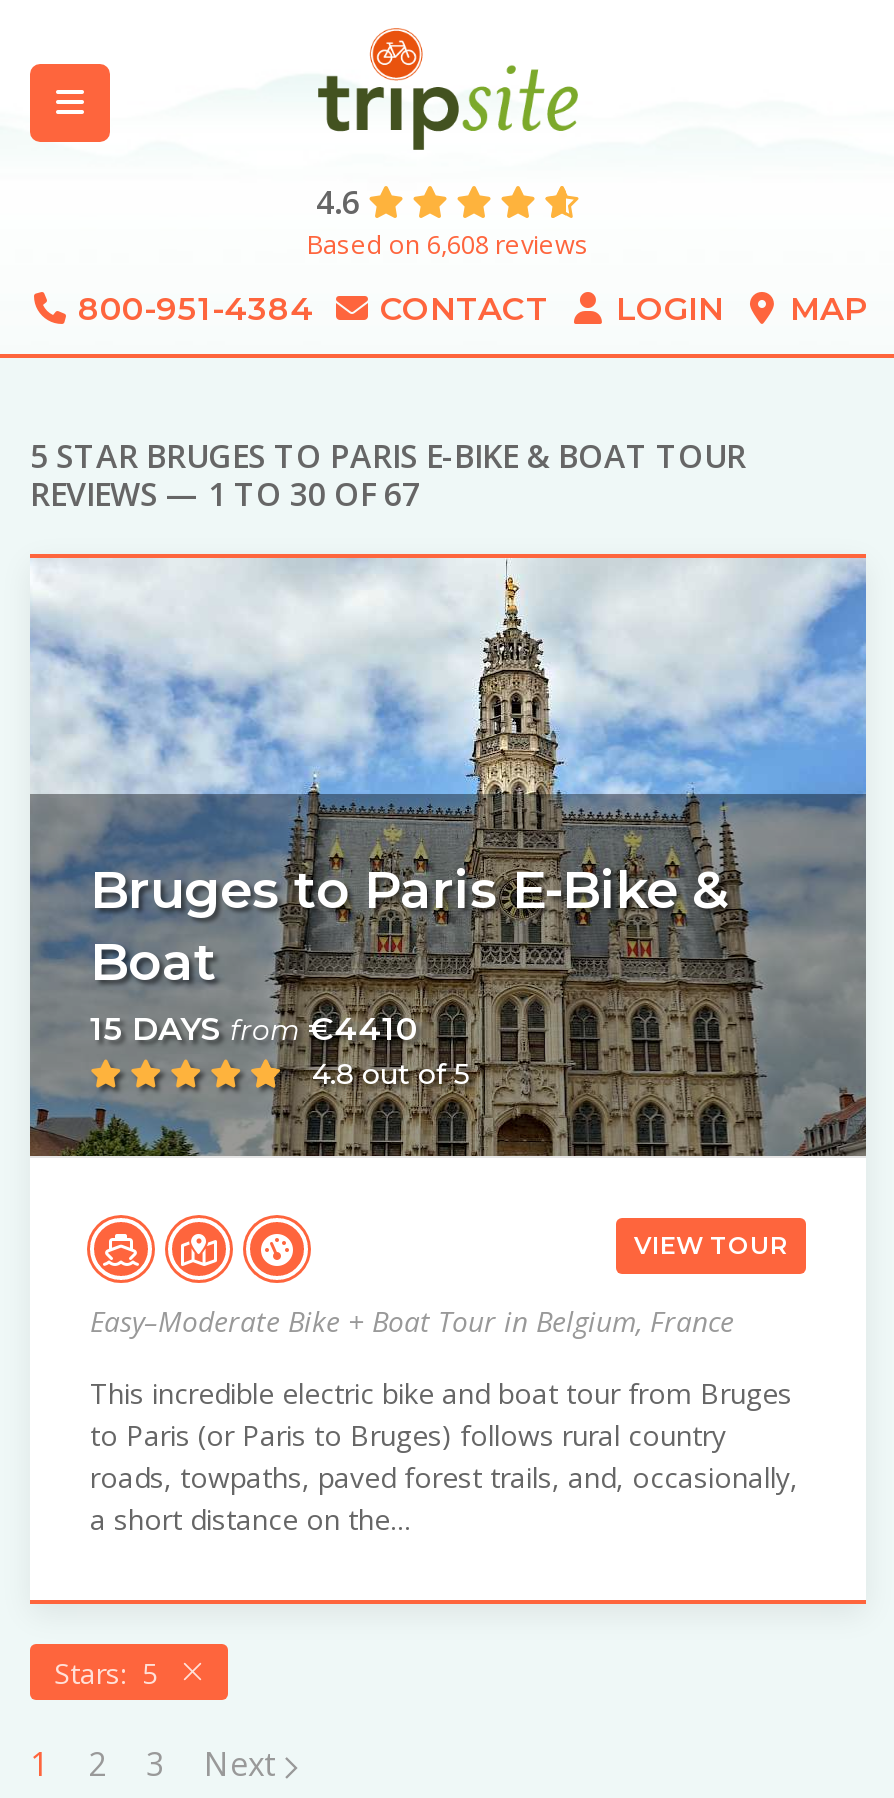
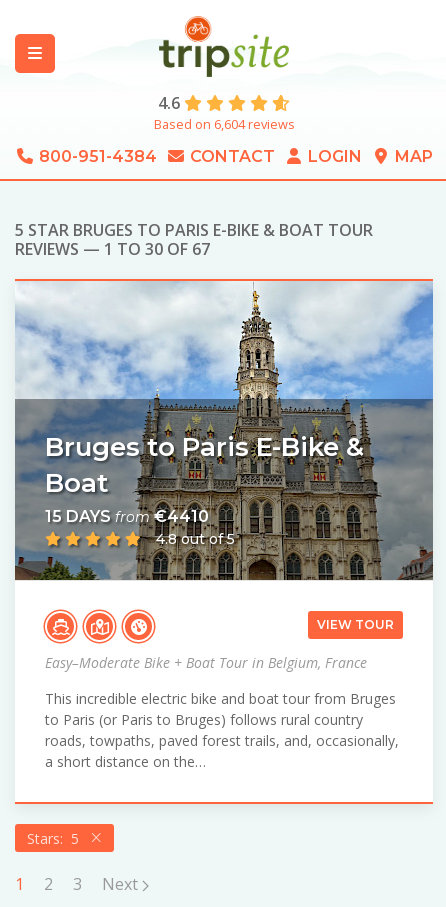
[307,226,589,262] Based on 6,608 reviews -> [153,115,294,133] Based on 6,604 reviews

